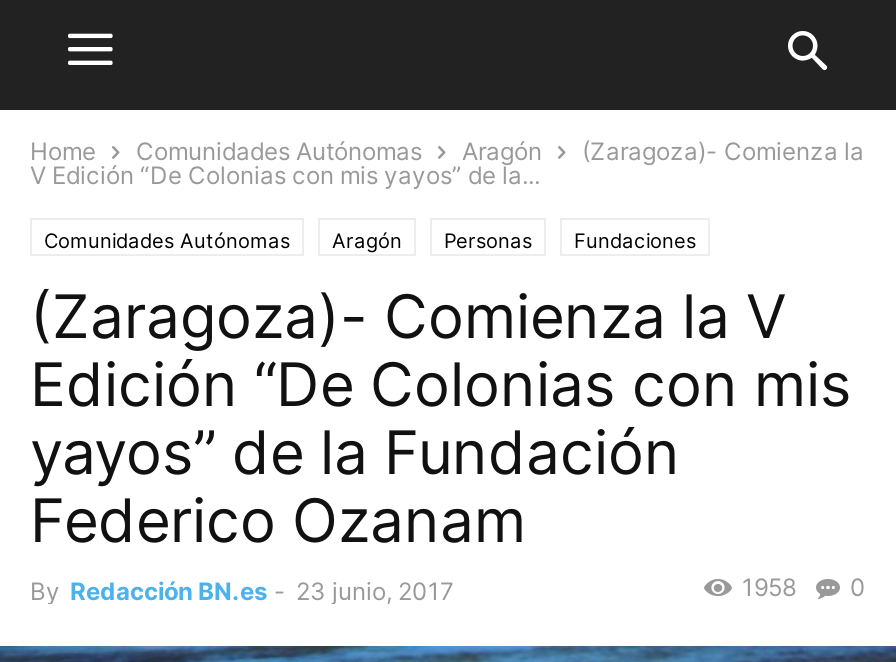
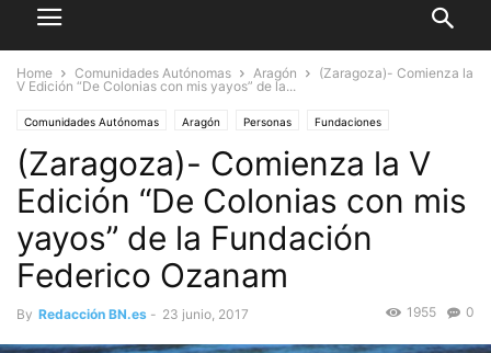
[742,572,866,602] 1958 0 -> [407,304,475,320] 1955 0

